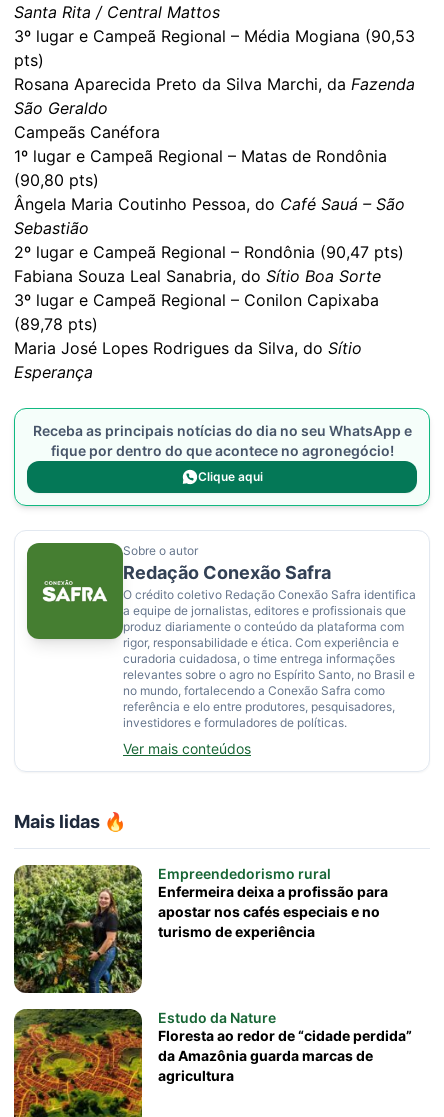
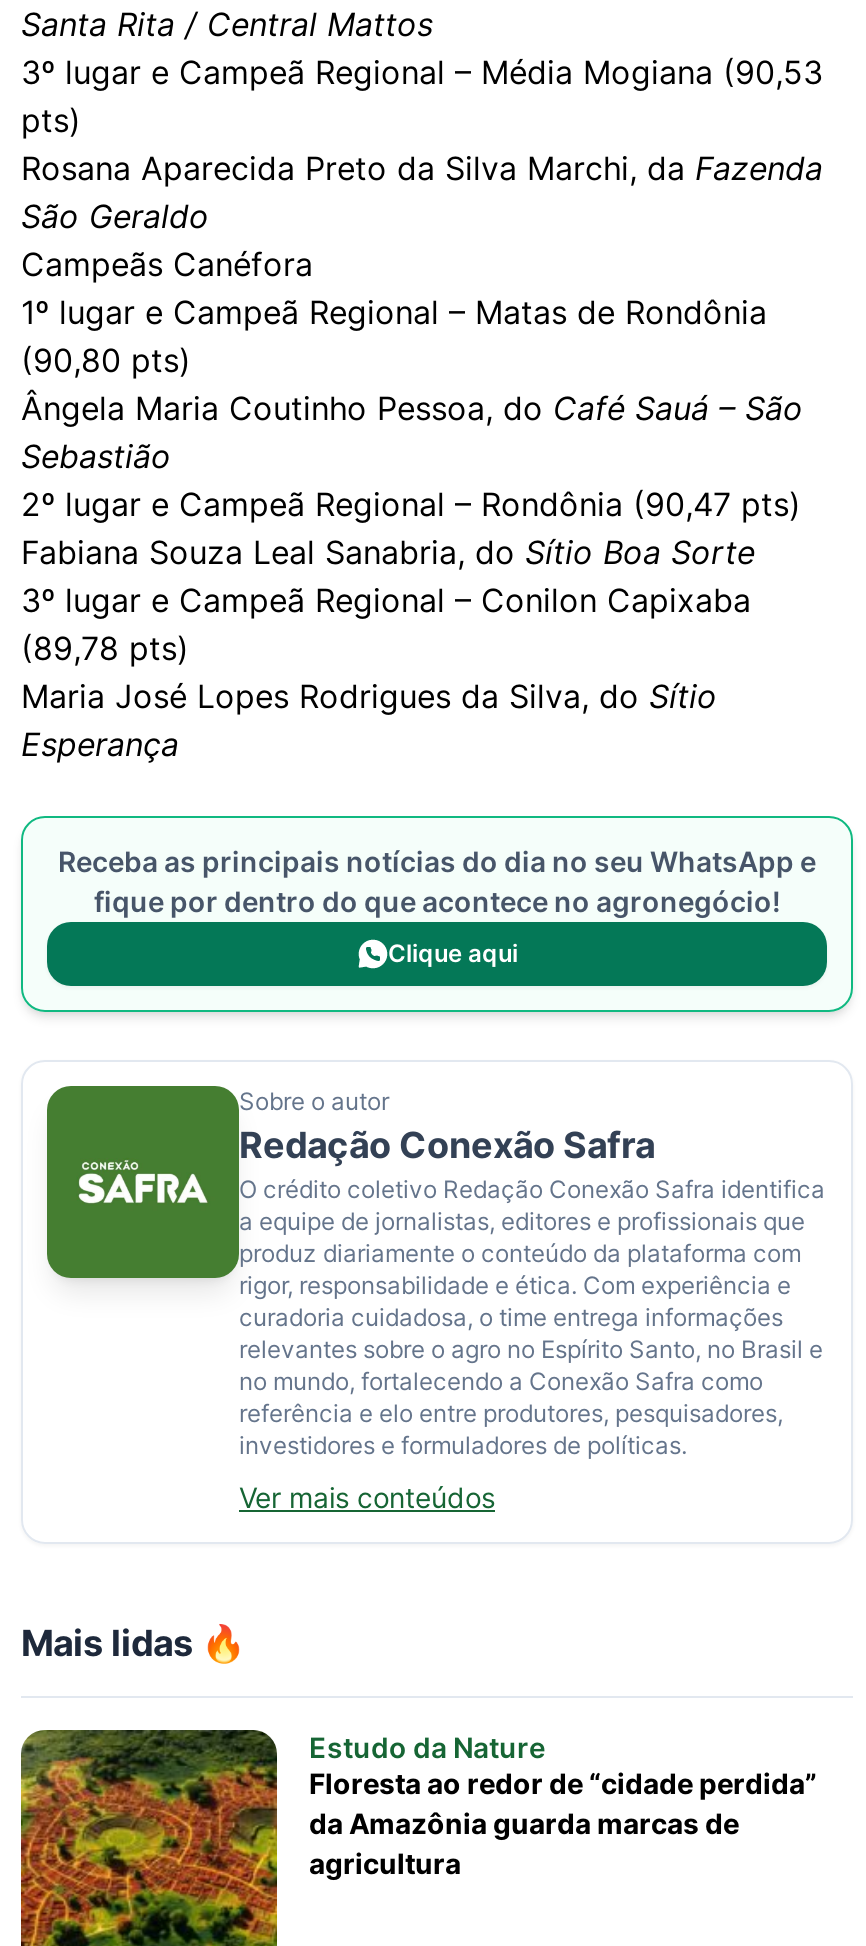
[13,864,388,994] [image] | Empreendedorismo rural | Enfermeira deixa a profissão para | apostar nos cafés especiais e no | turismo de experiência -> none

